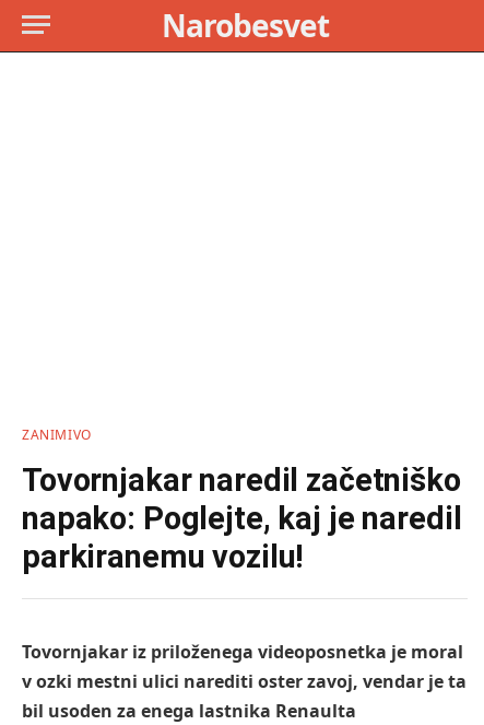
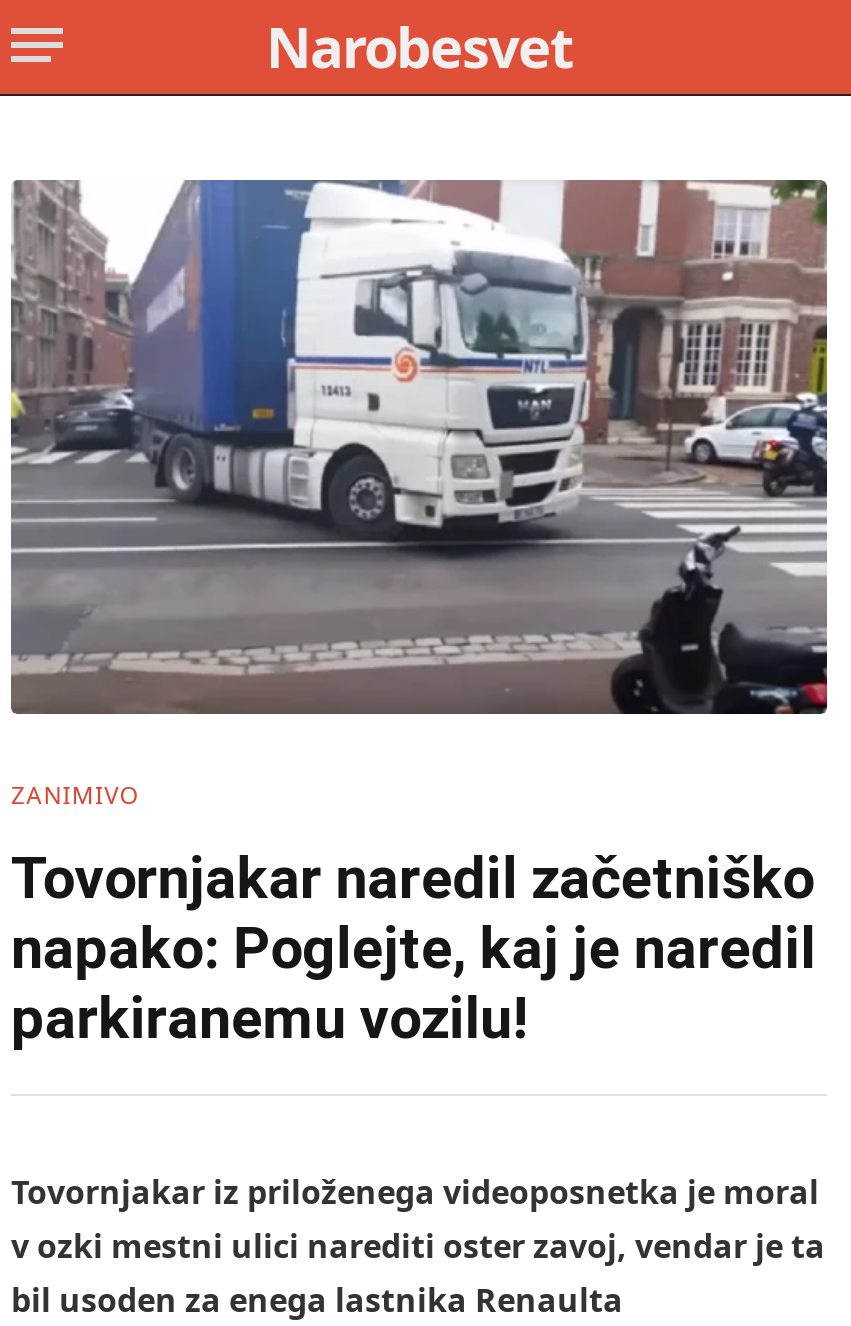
none -> [9,178,829,716] [image]

